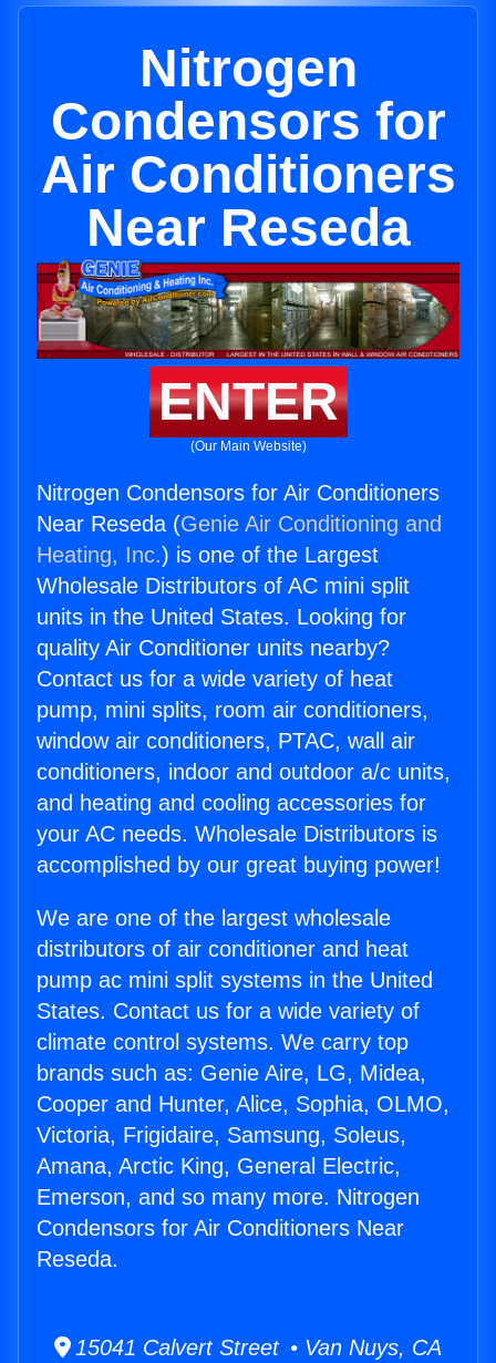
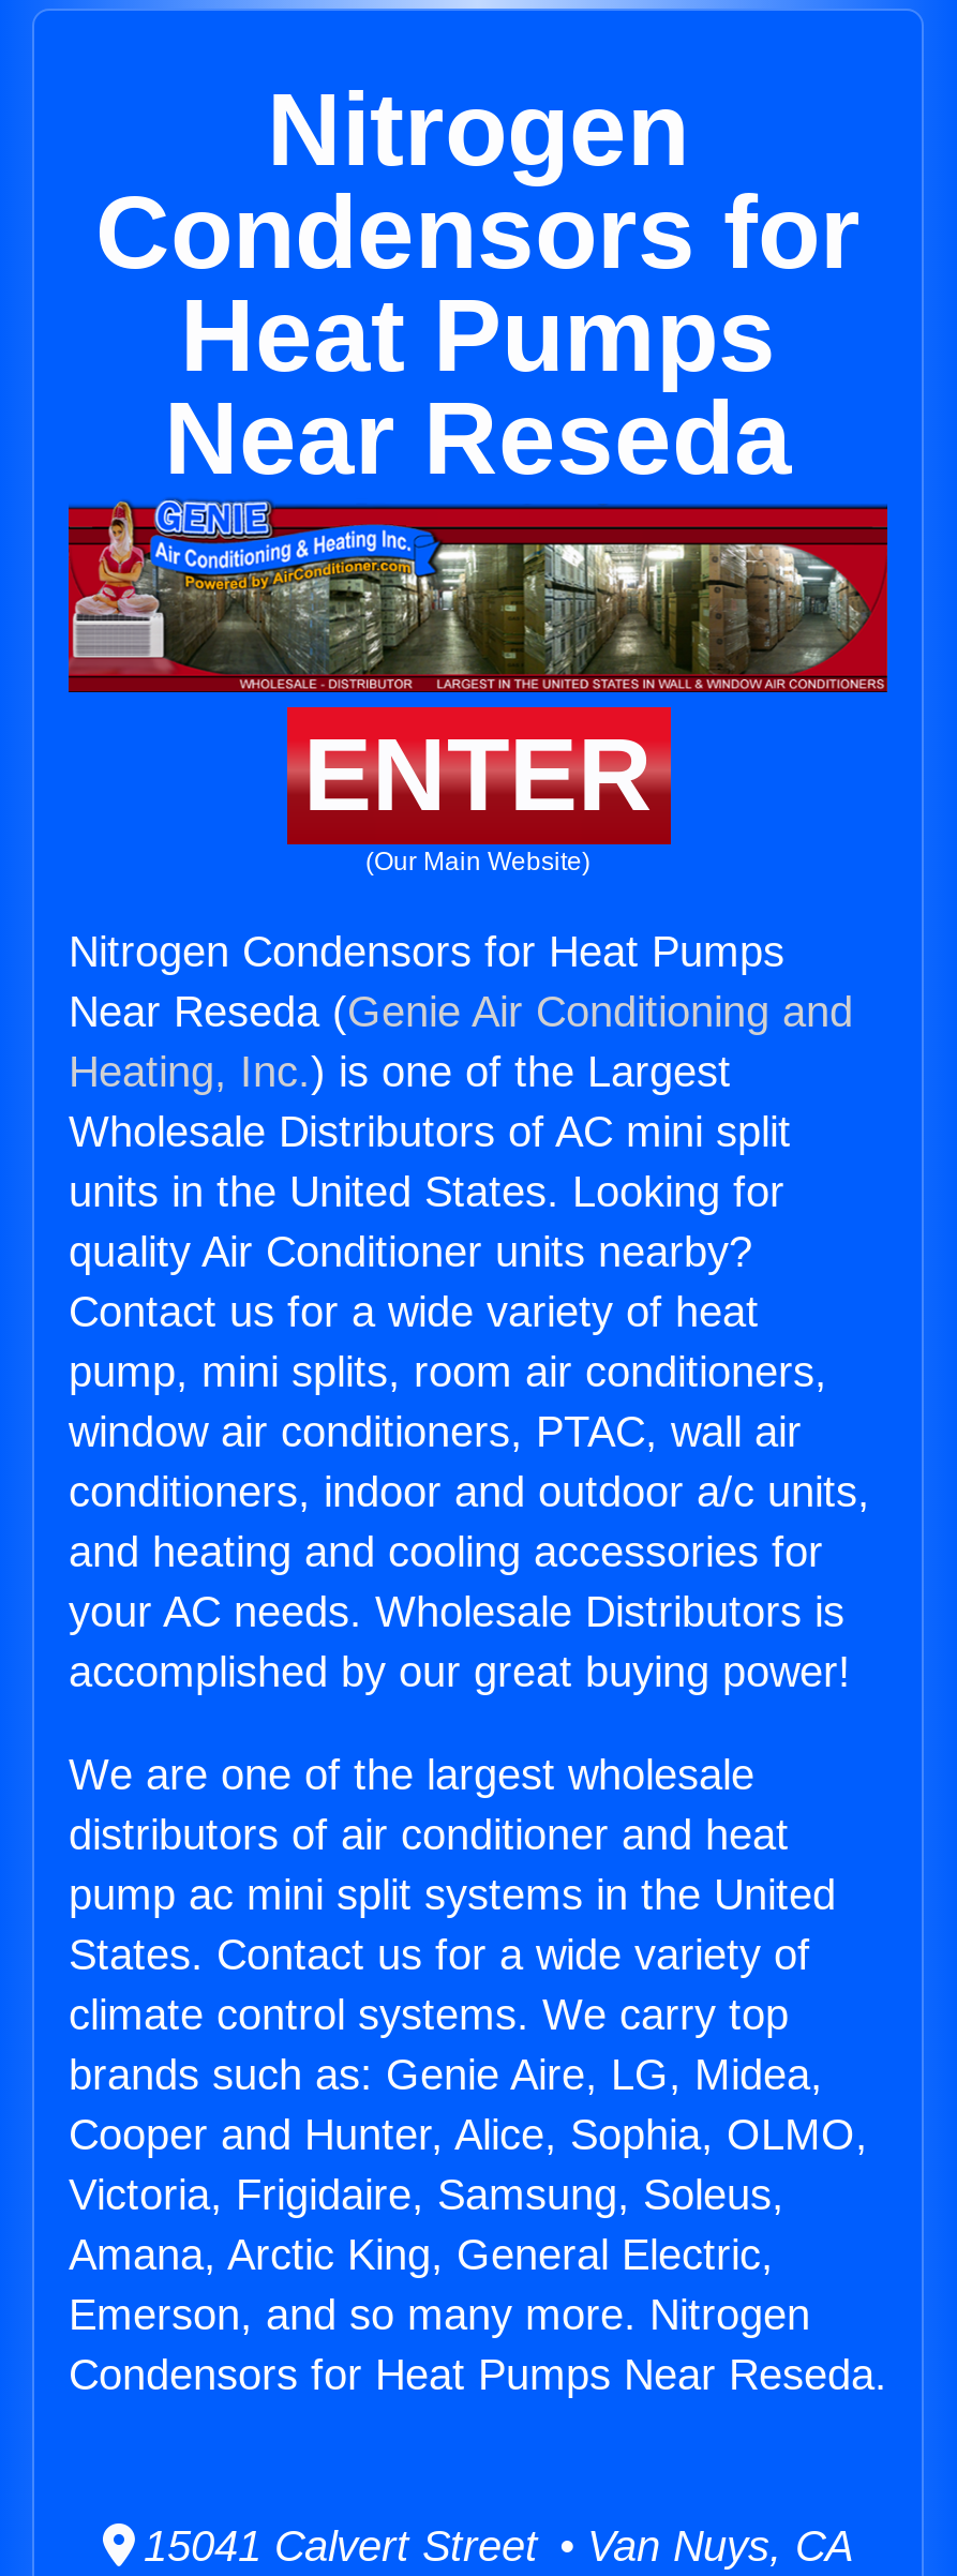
[40,145,456,204] Air Conditioners -> [180,279,776,392] Heat Pumps
[37,481,440,505] Nitrogen Condensors for Air Conditioners -> [69,928,784,975] Nitrogen Condensors for Heat Pumps
[37,1216,404,1271] Condensors for Air Conditioners Near | Reseda. -> [69,2351,887,2398] Condensors for Heat Pumps Near Reseda.

